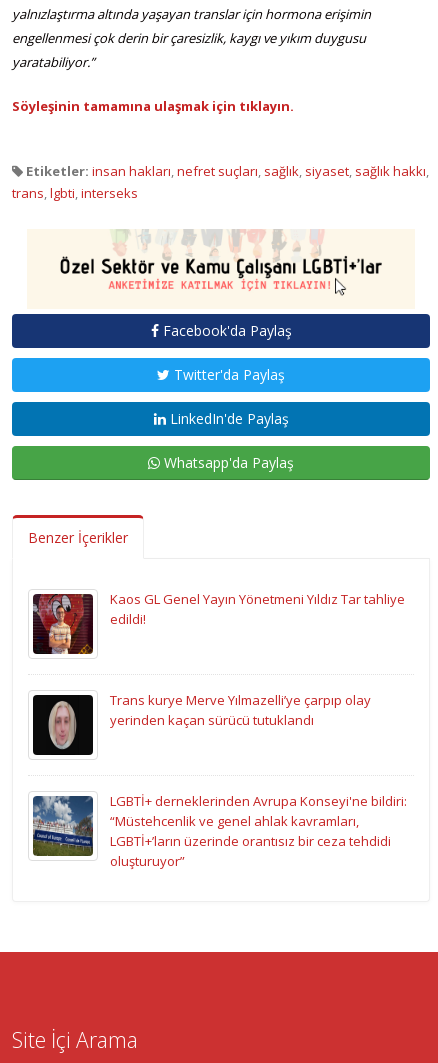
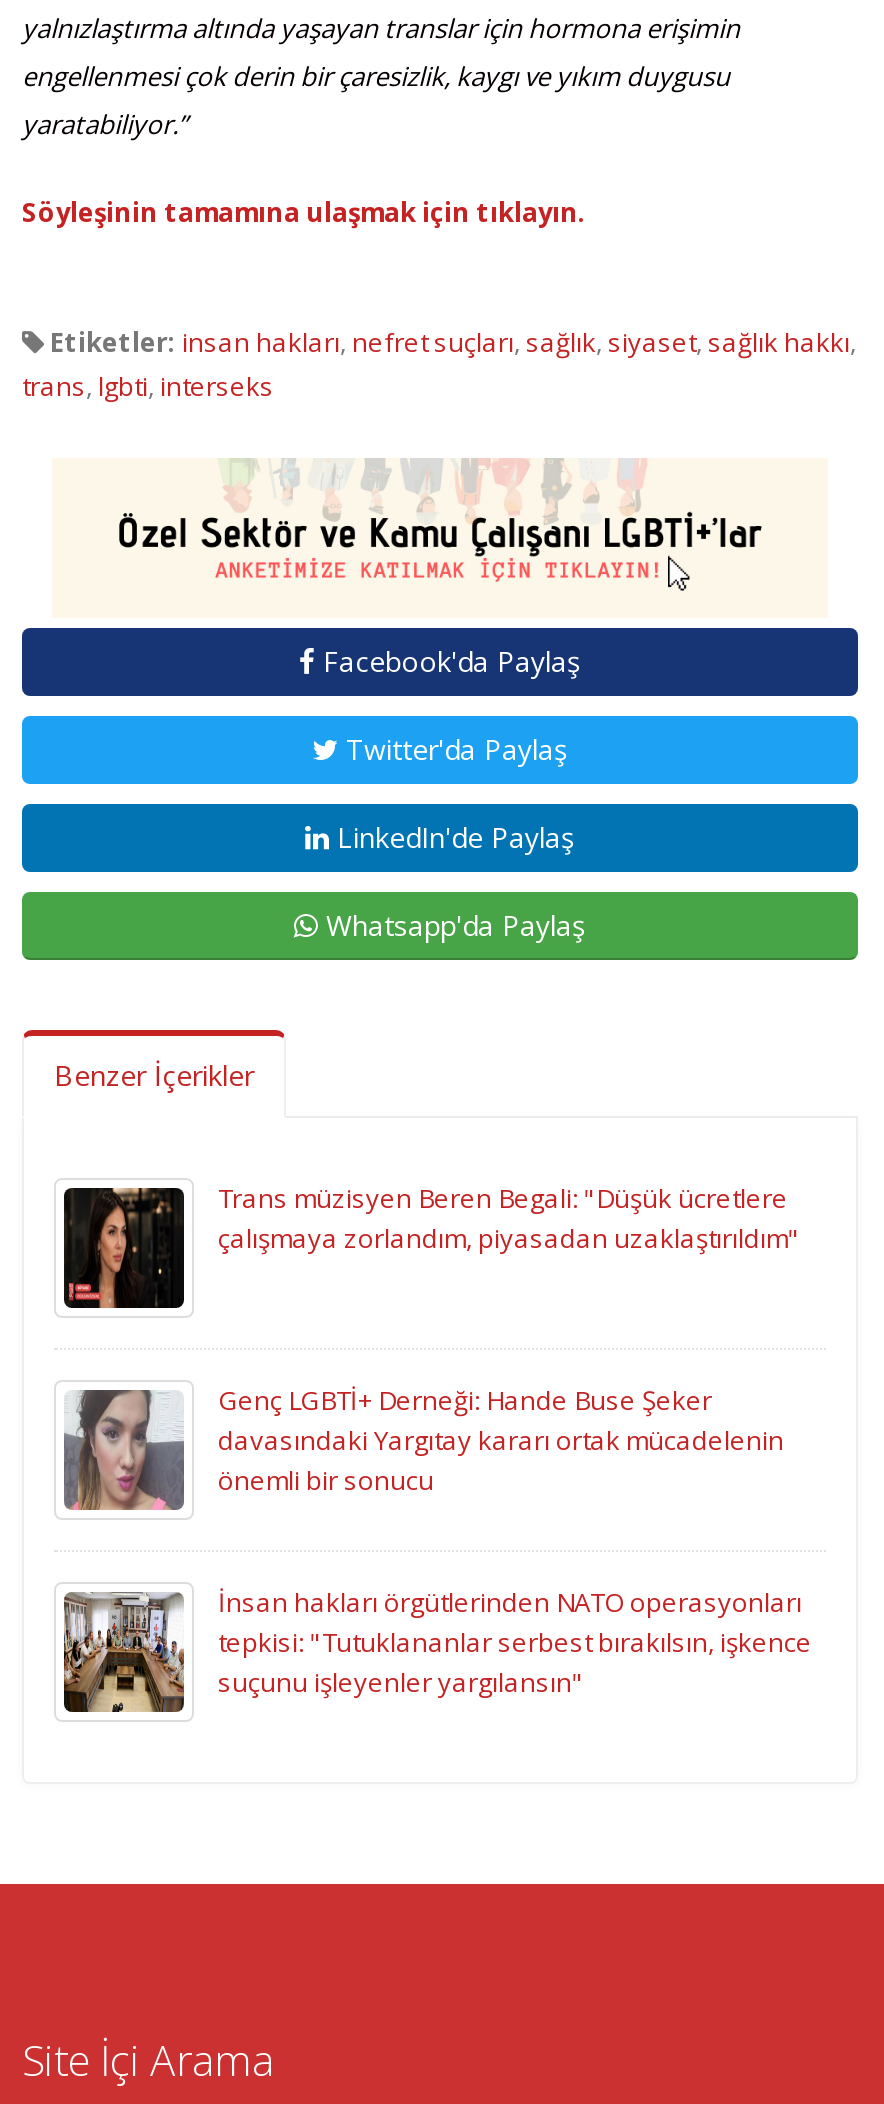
[33,590,405,655] [image] | Kaos GL Genel Yayın Yönetmeni Yıldız Tar tahliye | edildi! -> [68,1181,800,1310] [image] | Trans müzisyen Beren Begali: "Düşük ücretlere | çalışmaya zorlandım, piyasadan uzaklaştırıldım"
[32,691,371,756] [image] | Trans kurye Merve Yılmazelli’ye çarpıp olay | yerinden kaçan sürücü tutuklandı -> [62,1383,784,1512] [image] | Genç LGBTİ+ Derneği: Hande Buse Şeker | davasındaki Yargıtay kararı ortak mücadelenin | önemli bir sonucu
[33,792,407,870] [image] | LGBTİ+ derneklerinden Avrupa Konseyi'ne bildiri: | “Müstehcenlik ve genel ahlak kavramları, | LGBTİ+’ların üzerinde orantısız bir ceza tehdidi | oluşturuyor” -> [64,1585,812,1712] [image] | İnsan hakları örgütlerinden NATO operasyonları | tepkisi: "Tutuklananlar serbest bırakılsın, işkence | suçunu işleyenler yargılansın"

